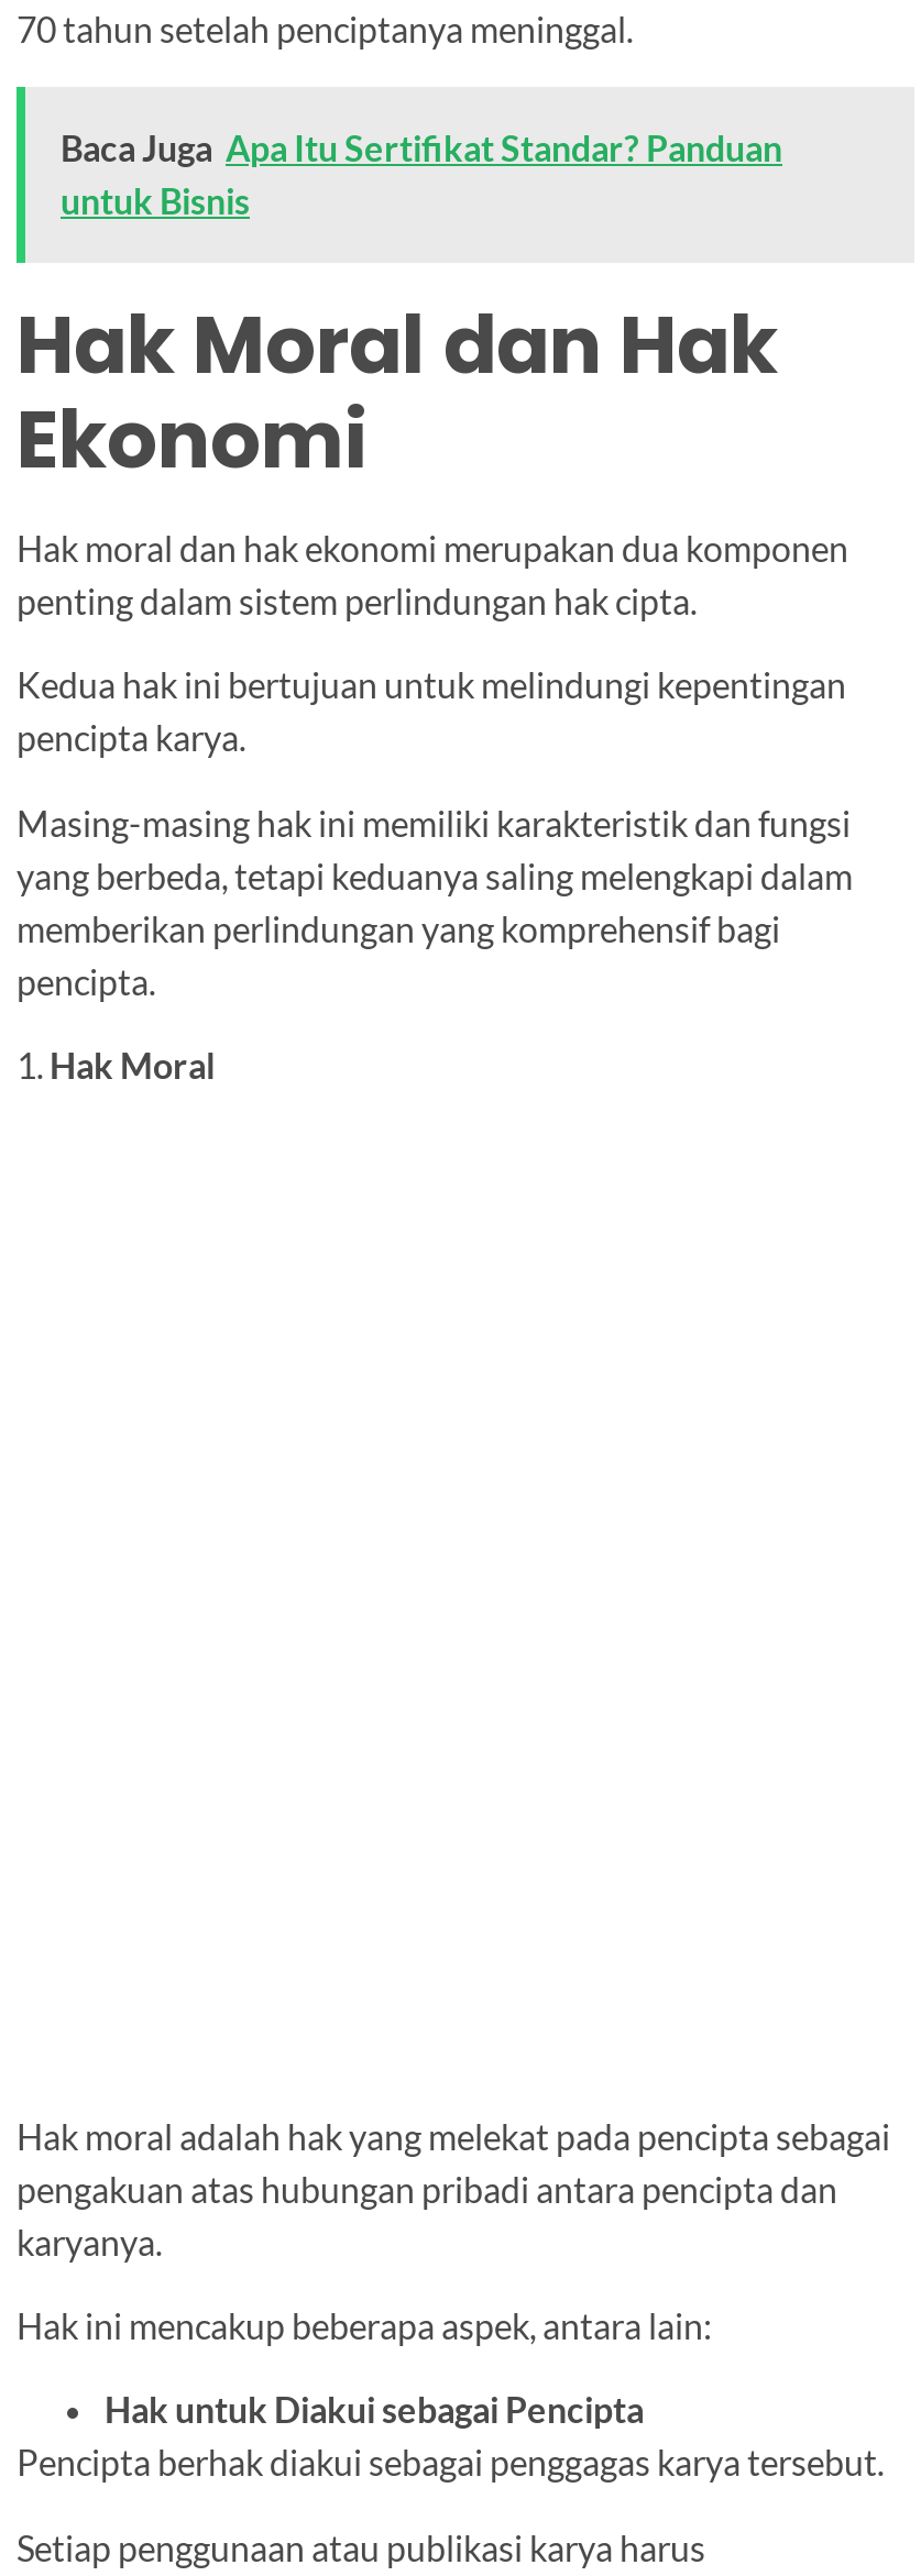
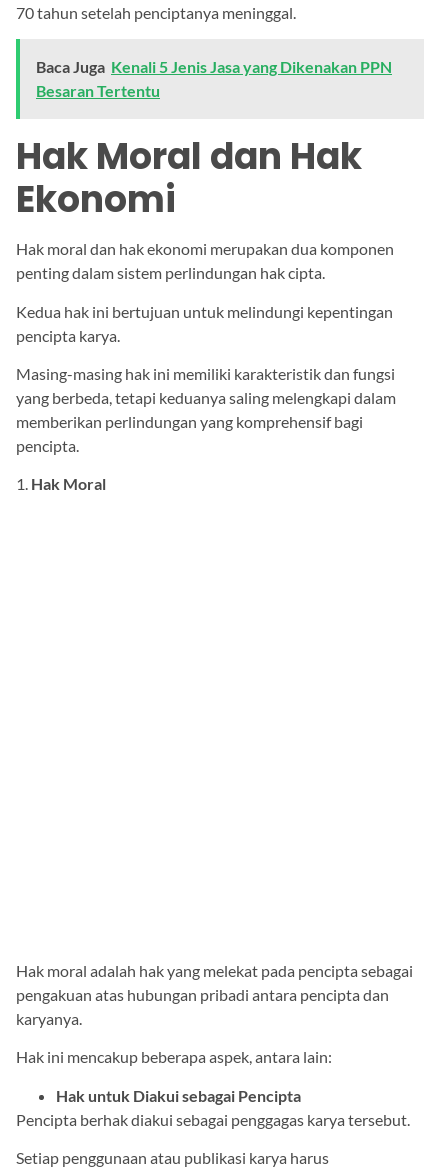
[61,126,782,220] Baca Juga Apa Itu Sertifikat Standar? Panduan | untuk Bisnis -> [36,57,392,100] Baca Juga Kenali 5 Jenis Jasa yang Dikenakan PPN | Besaran Tertentu

